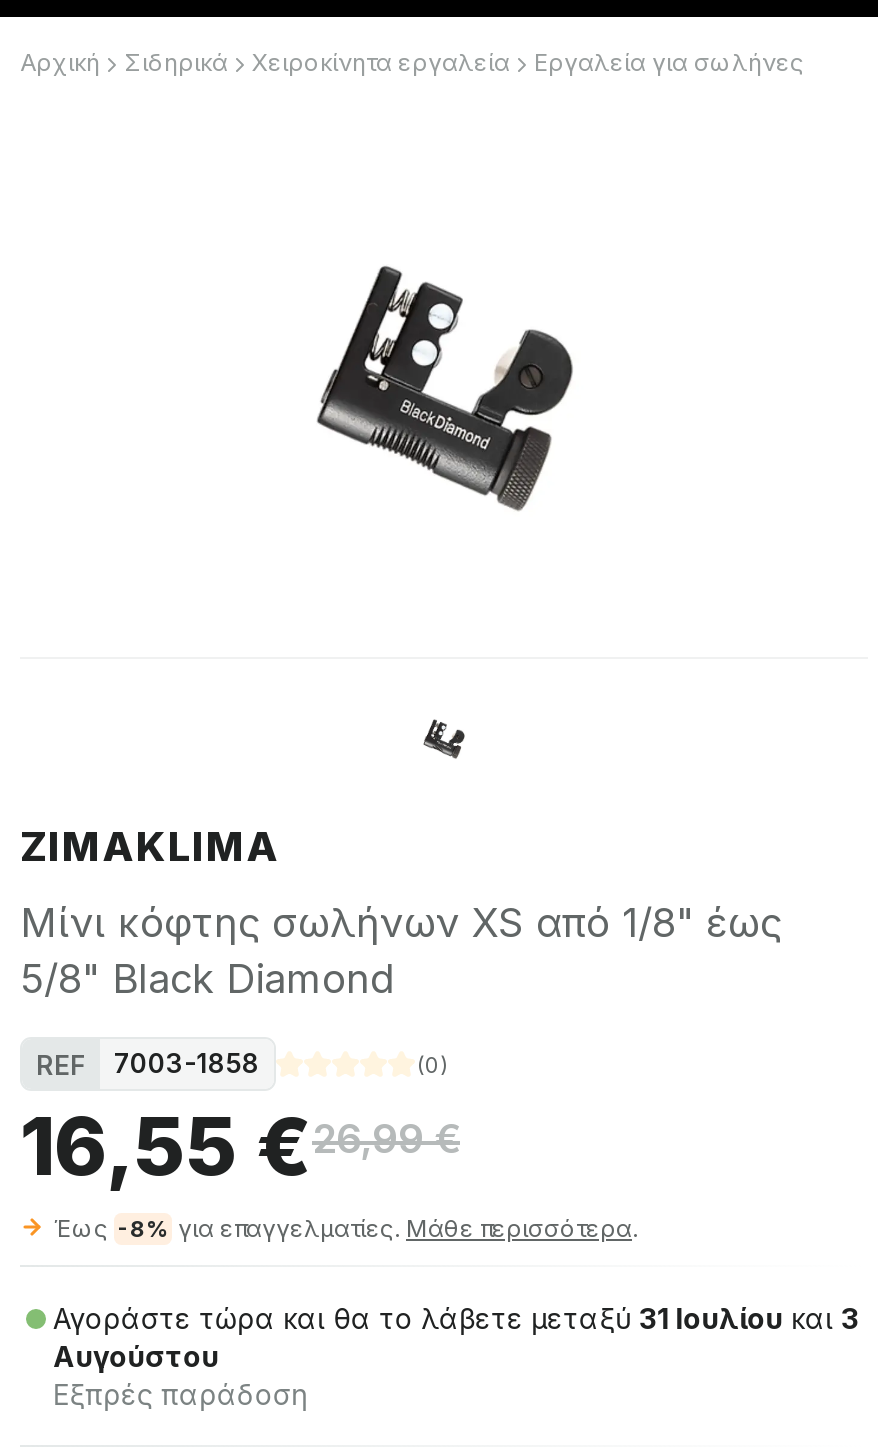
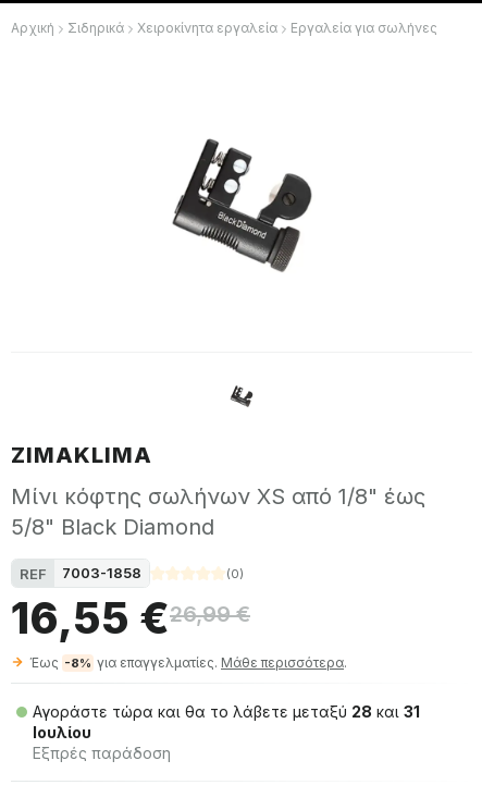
[53,1301,859,1373] Αγοράστε τώρα και θα το λάβετε μεταξύ 31 Ιουλίου και 3 | Αυγούστου -> [32,702,420,741] Αγοράστε τώρα και θα το λάβετε μεταξύ 28 και 31 | Ιουλίου

